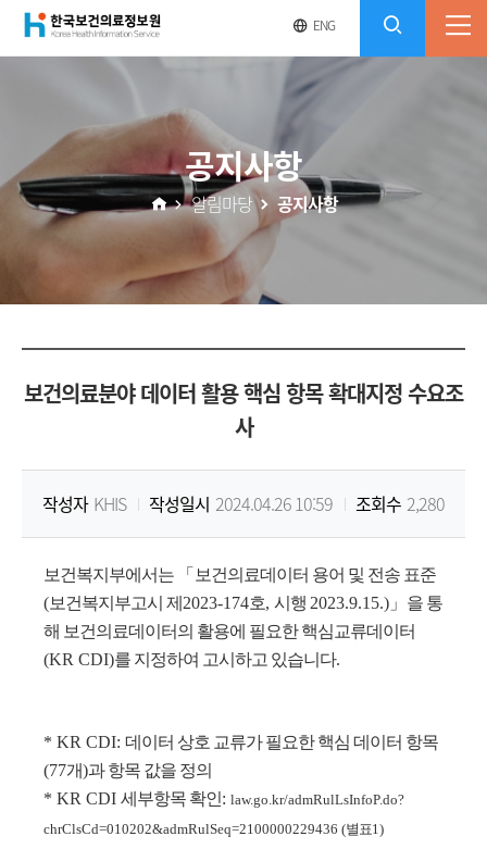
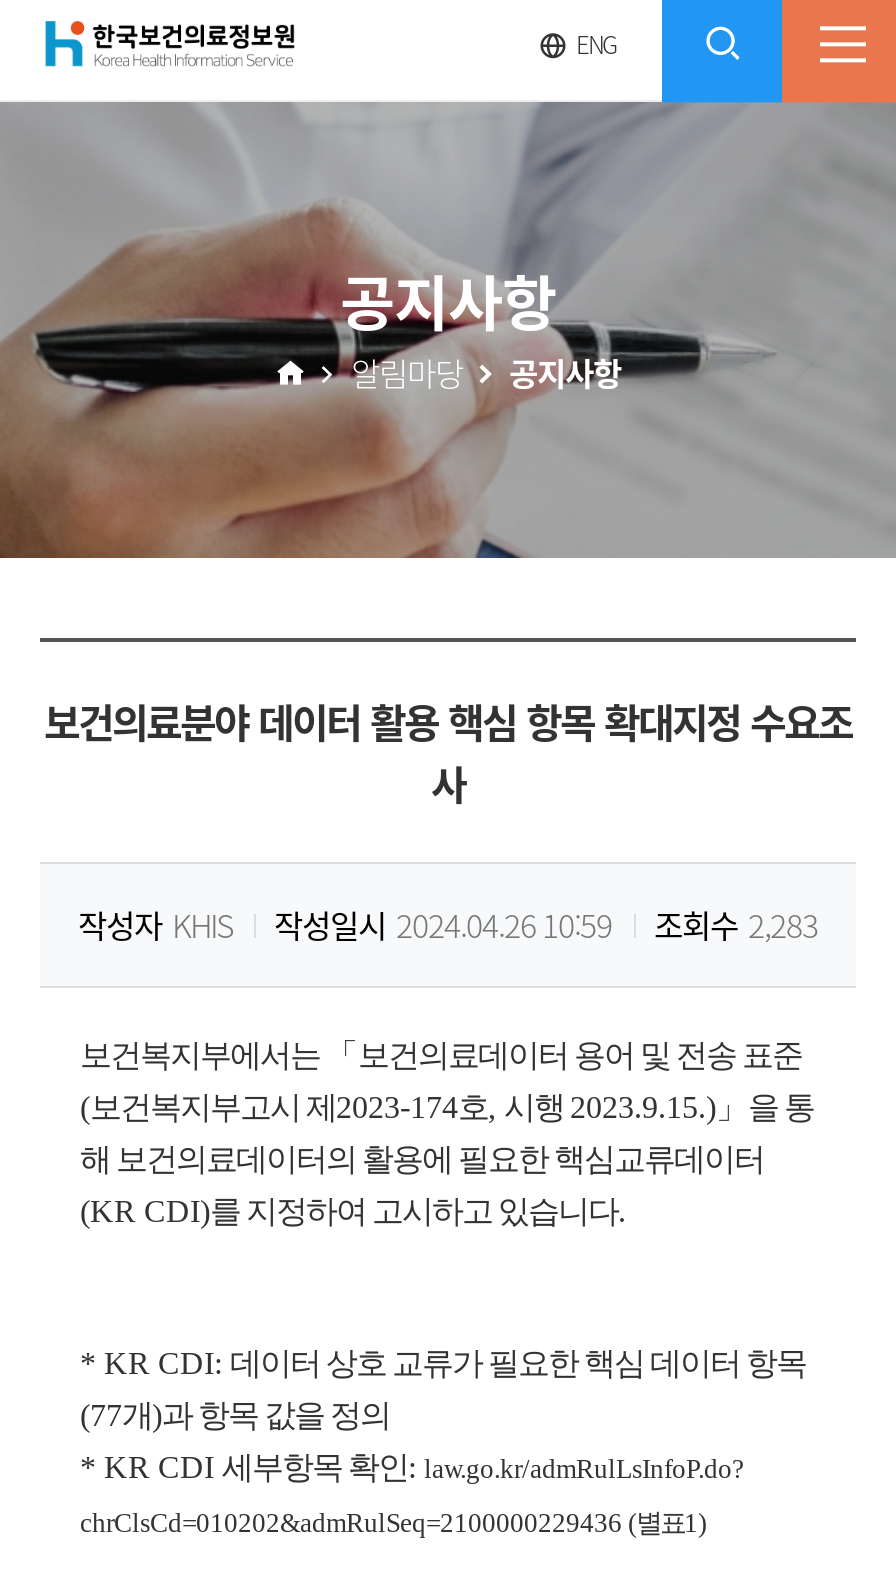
[355,490,445,516] 조회수 2,280 -> [654,900,818,948] 조회수 2,283

